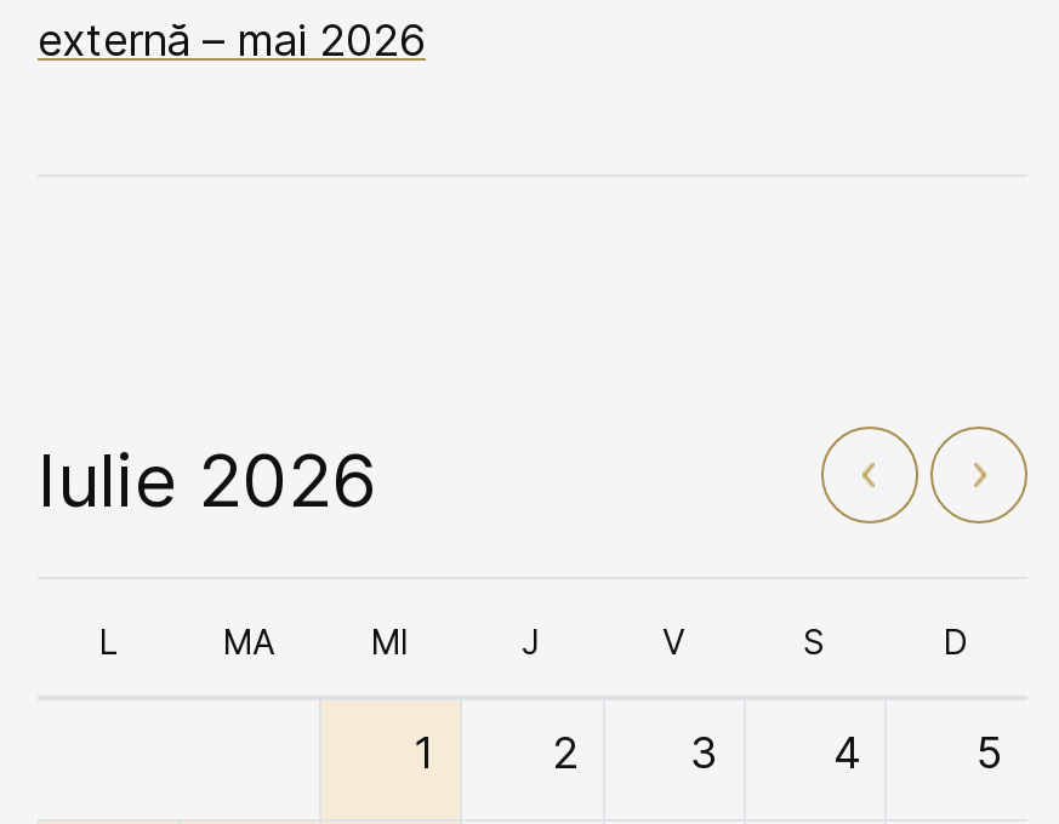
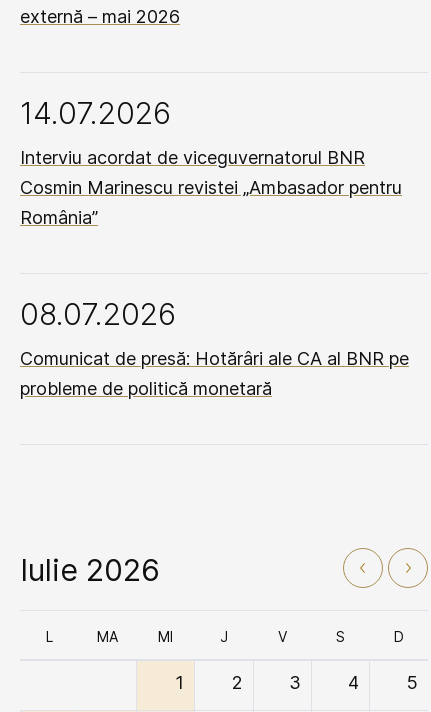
none -> [20,95,409,399] 14.07.2026 | Interviu acordat de viceguvernatorul BNR | Cosmin Marinescu revistei „Ambasador pentru | România” | 08.07.2026 | Comunicat de presă: Hotărâri ale CA al BNR pe | probleme de politică monetară

